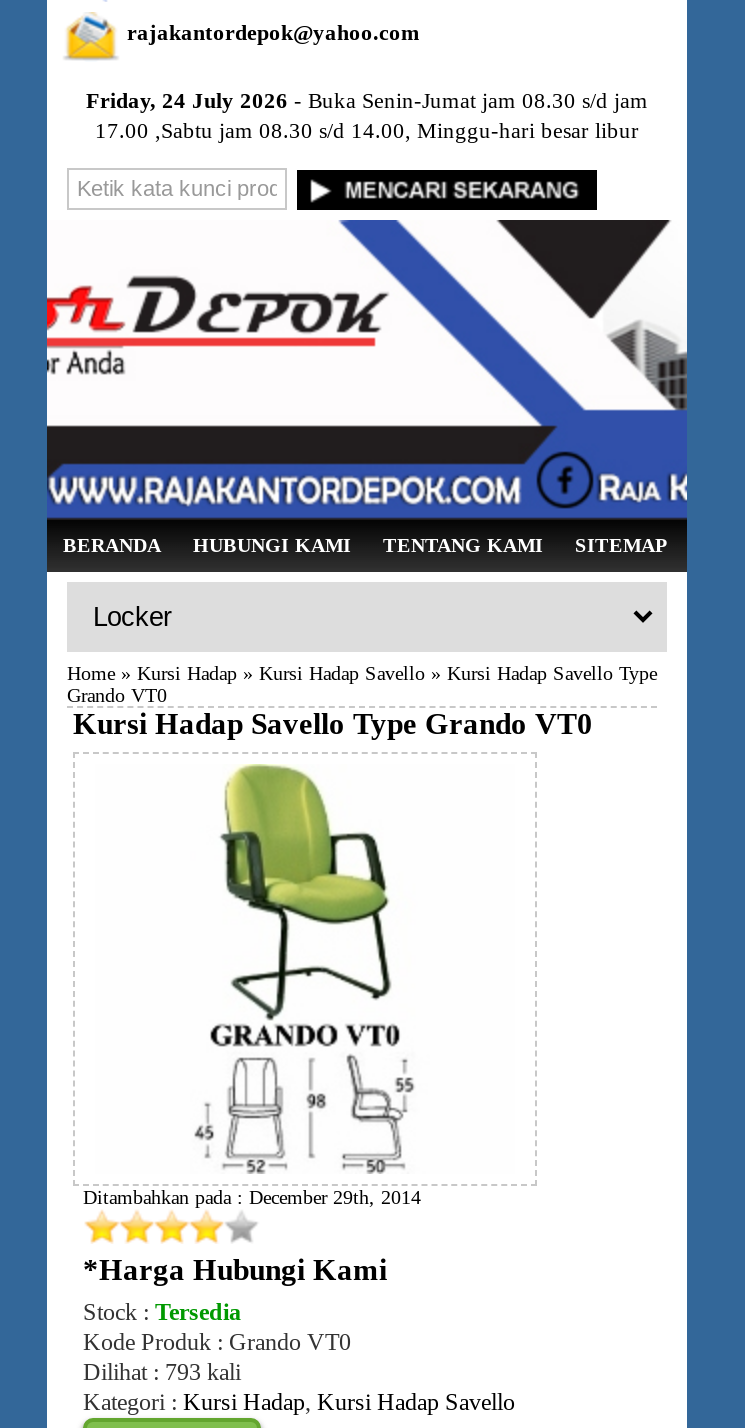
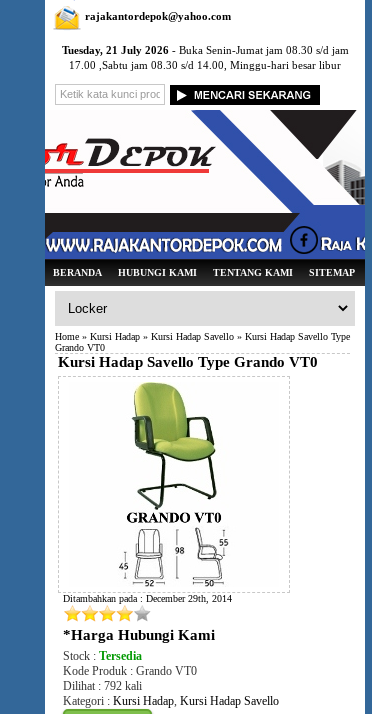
[86,88,648,112] Friday, 24 July 2026 - Buka Senin-Jumat jam 08.30 s/d jam -> [61,44,348,56] Tuesday, 21 July 2026 - Buka Senin-Jumat jam 08.30 s/d jam
[83,1358,241,1386] Dilihat : 793 kali -> [63,679,142,693] Dilihat : 792 kali

